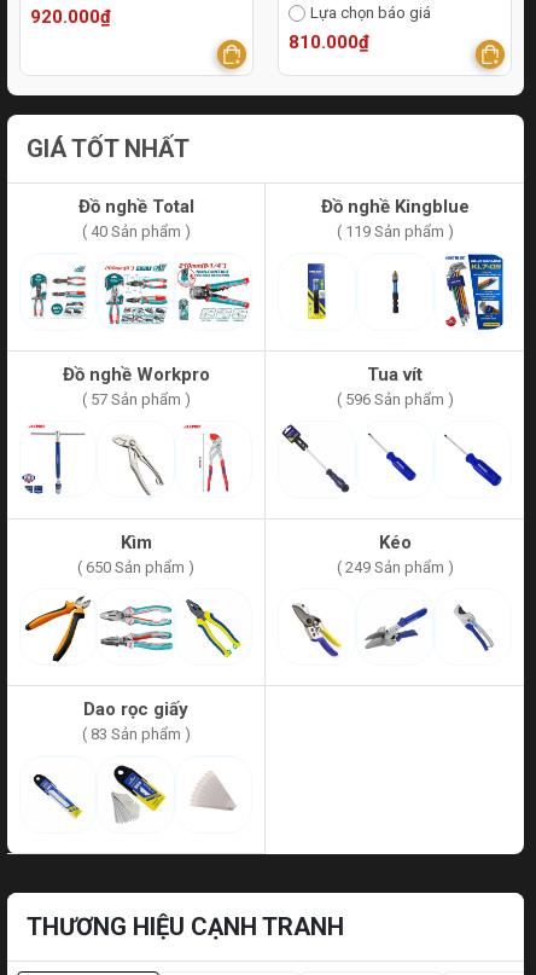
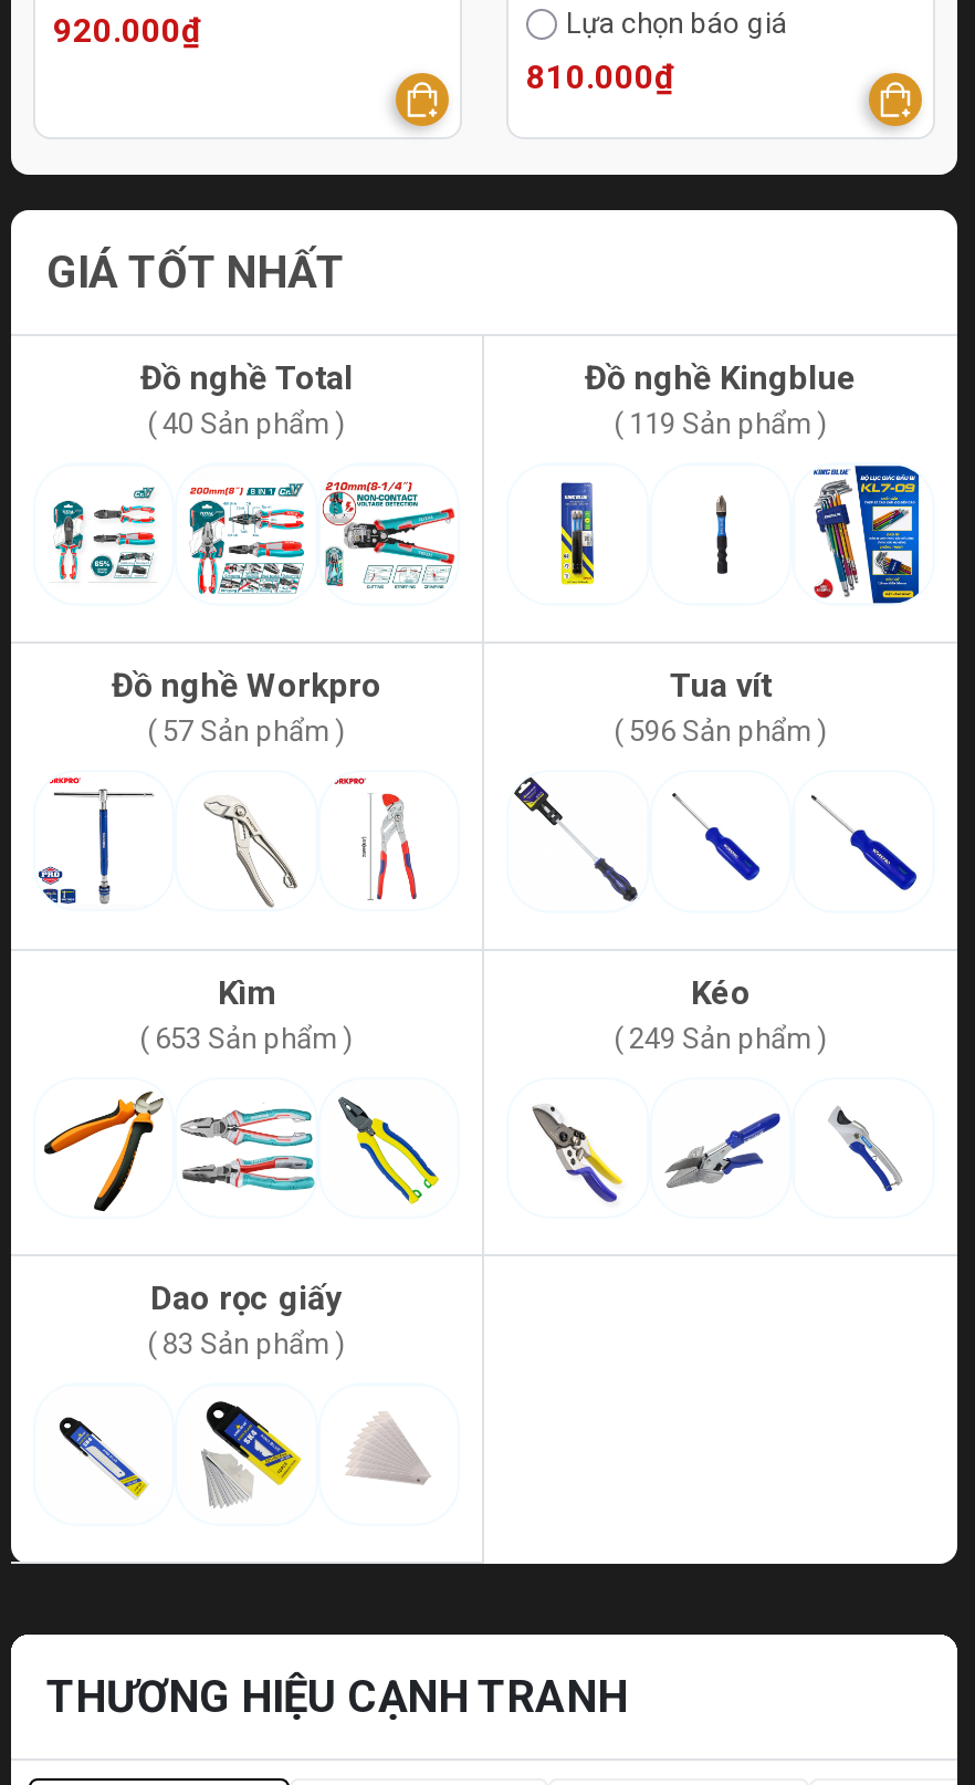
[77,558,194,576] ( 650 Sản phẩm ) -> [139,1021,354,1054] ( 653 Sản phẩm )

